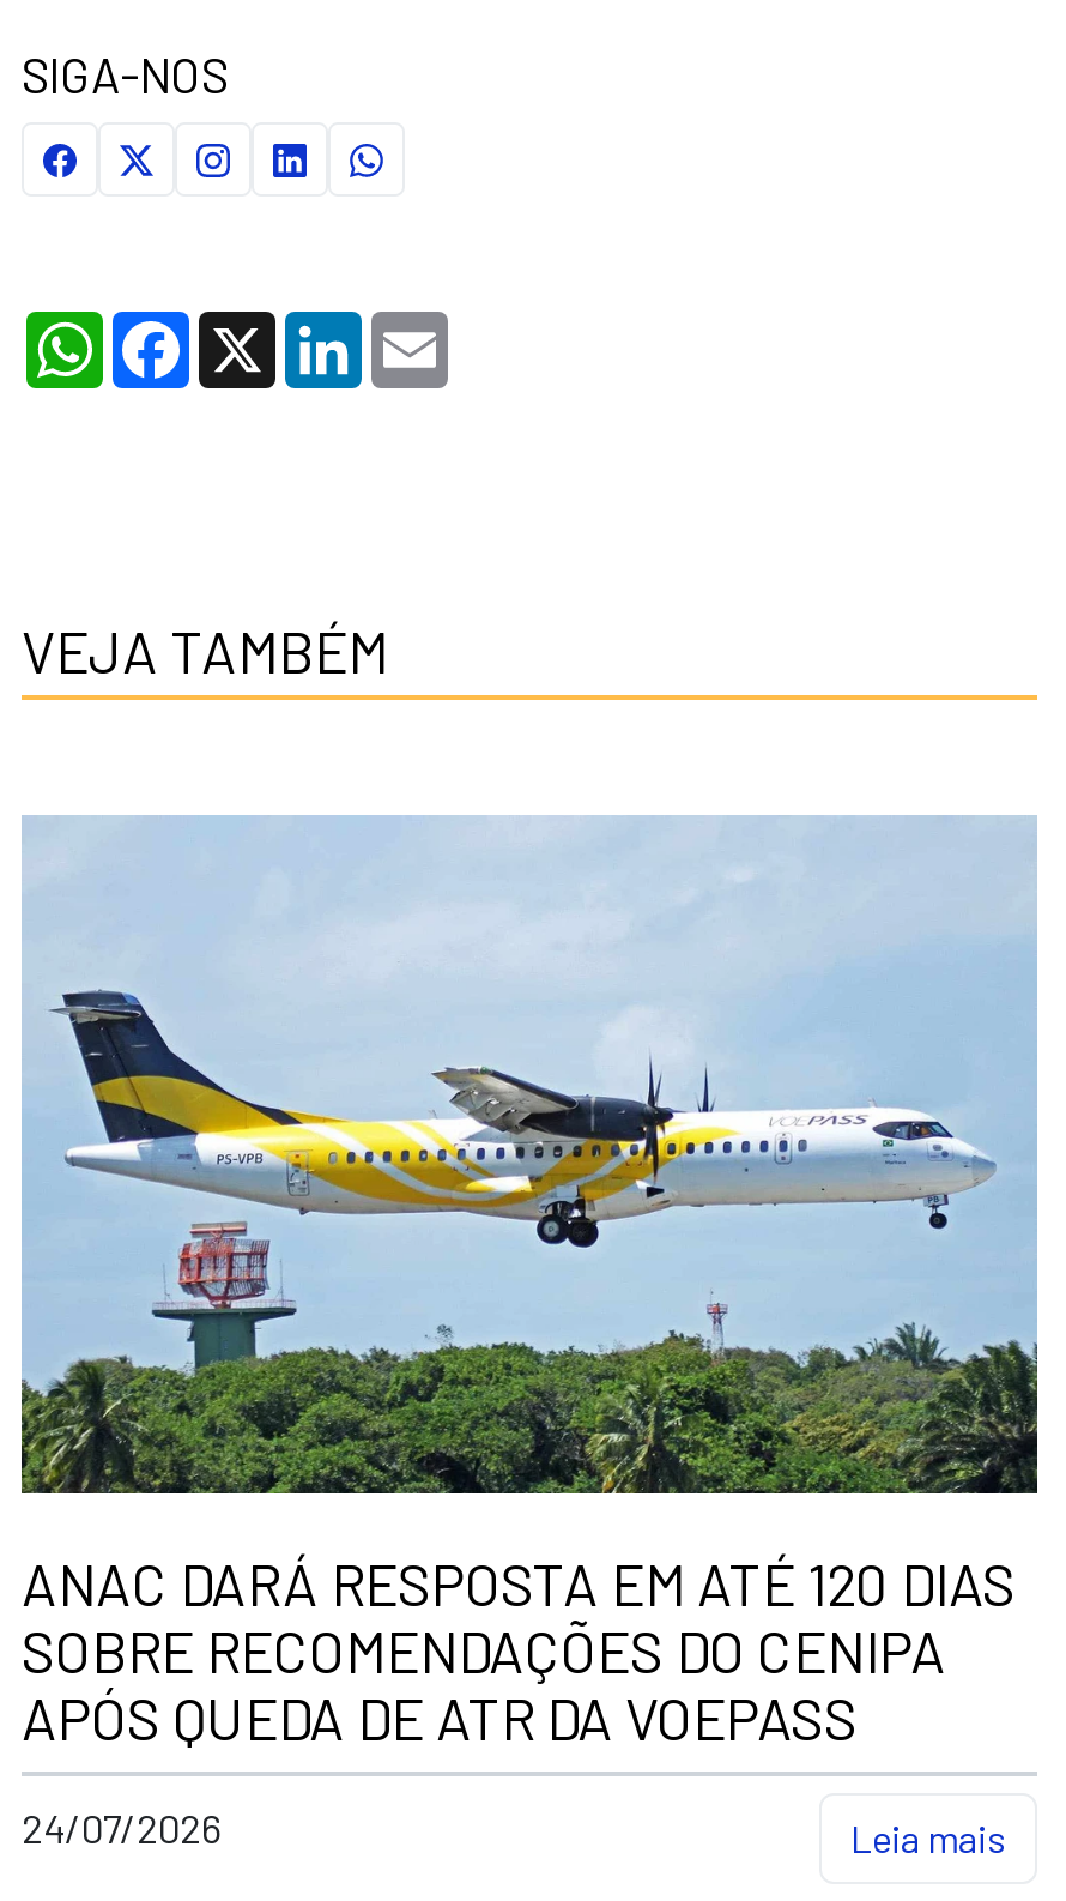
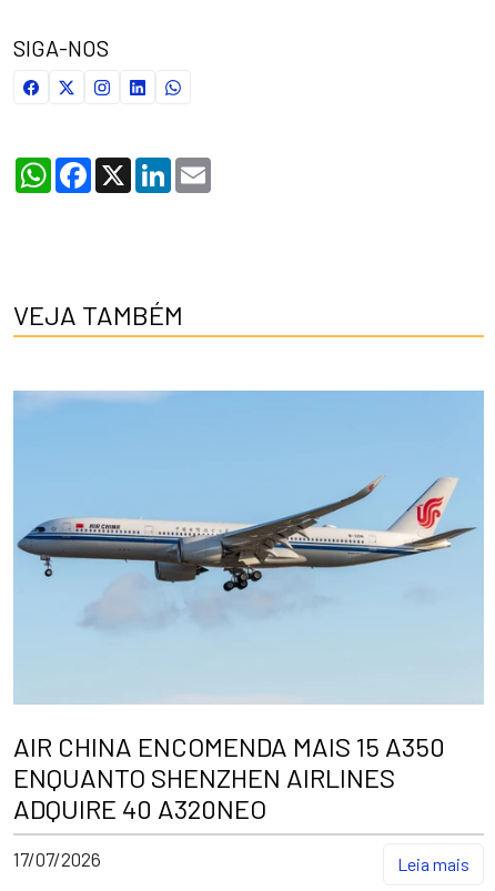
[19,817,1040,1752] [image] | ANAC DARÁ RESPOSTA EM ATÉ 120 DIAS | SOBRE RECOMENDAÇÕES DO CENIPA | APÓS QUEDA DE ATR DA VOEPASS -> [13,391,484,824] [image] | AIR CHINA ENCOMENDA MAIS 15 A350 | ENQUANTO SHENZHEN AIRLINES | ADQUIRE 40 A320NEO
[22,1803,223,1851] 24/07/2026 -> [13,848,101,870] 17/07/2026

